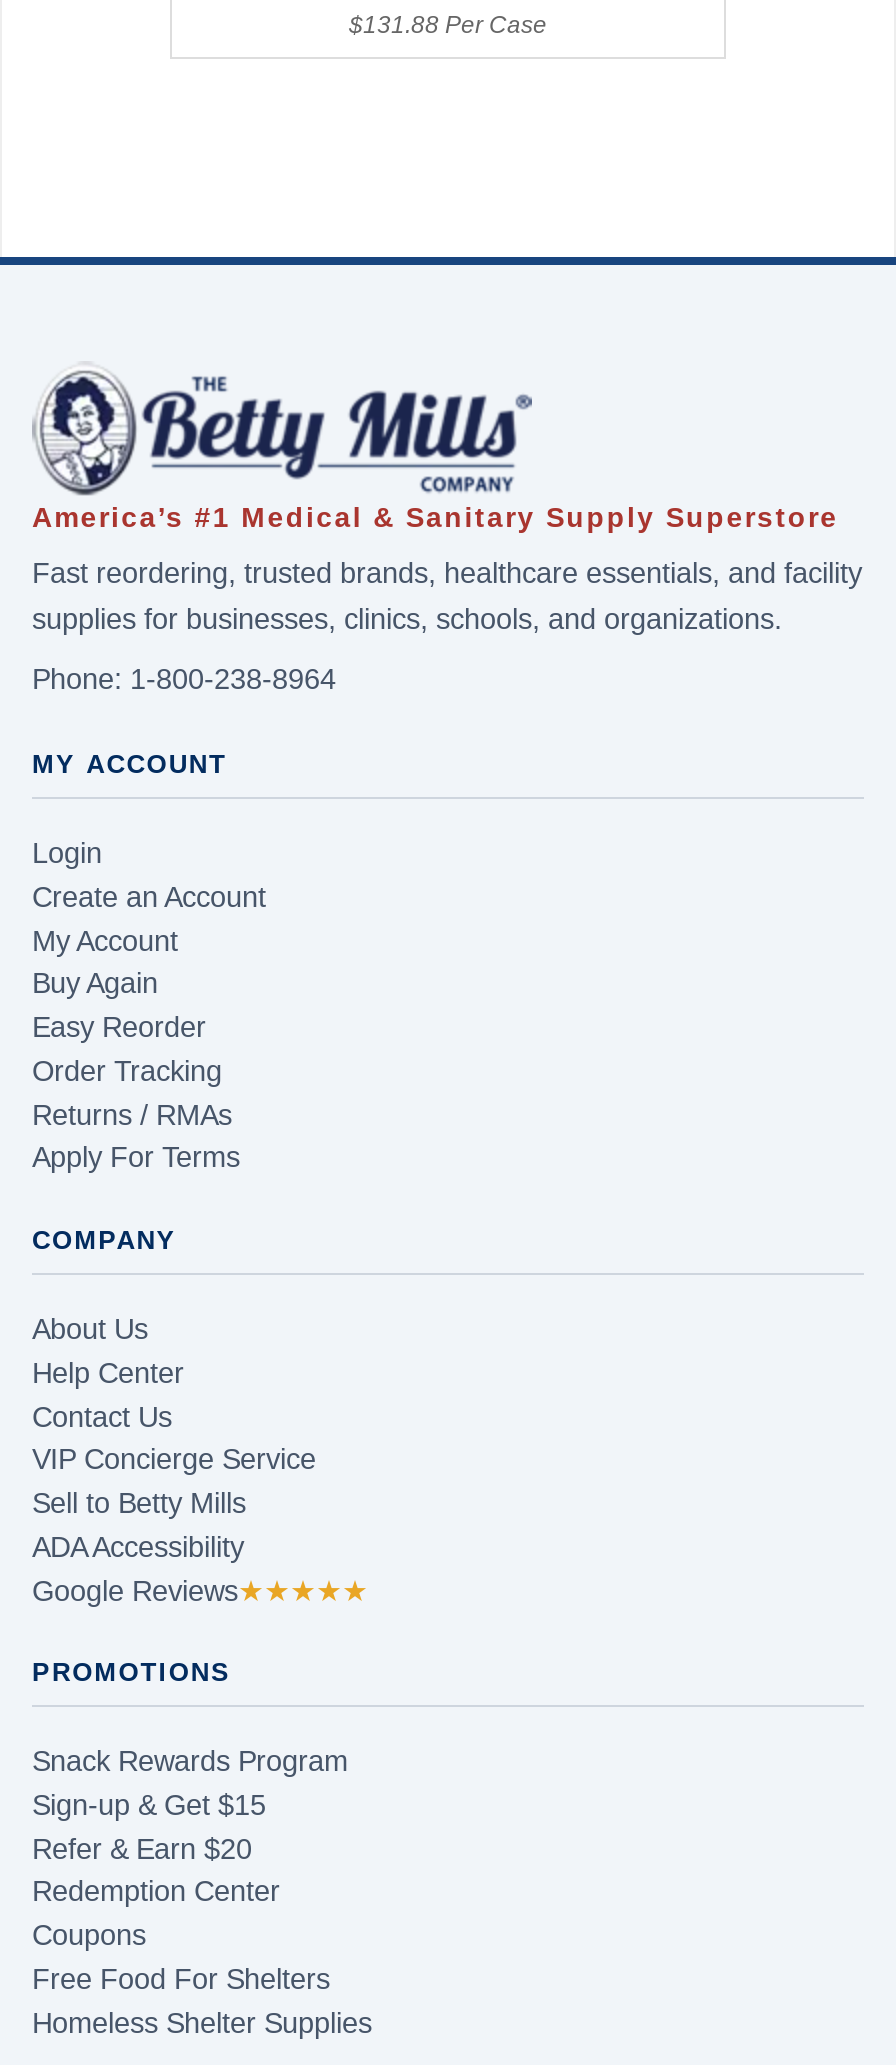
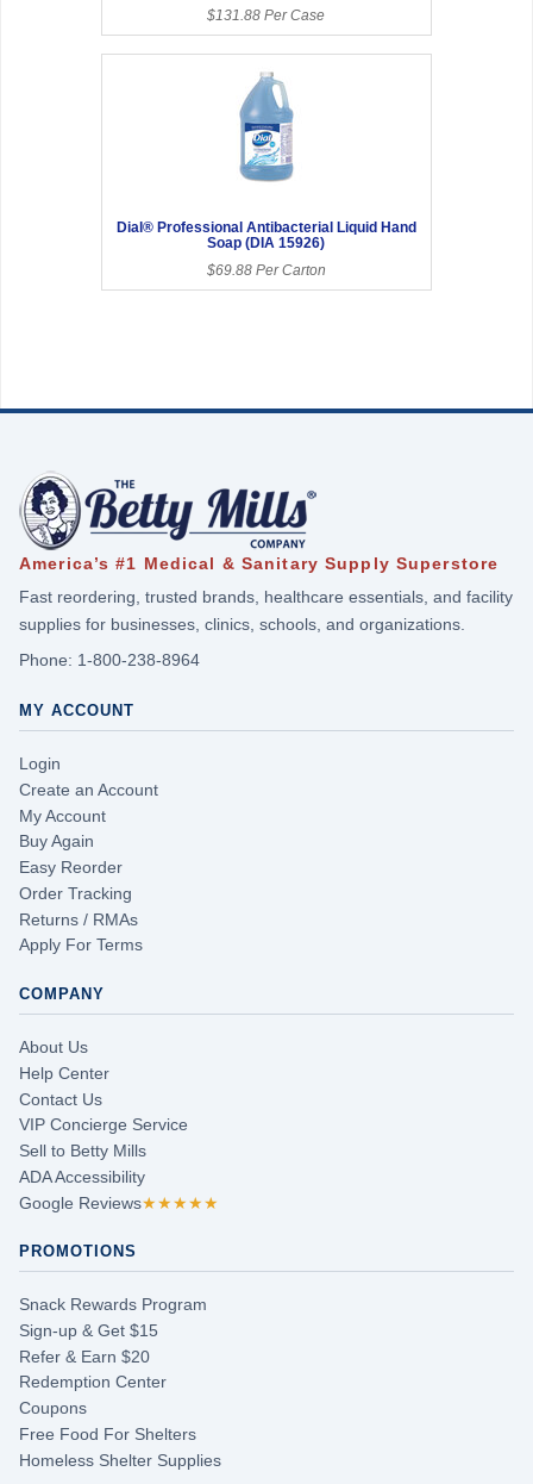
none -> [117,71,416,279] [image] | Dial® Professional Antibacterial Liquid Hand | Soap (DIA 15926) | $69.88 Per Carton

